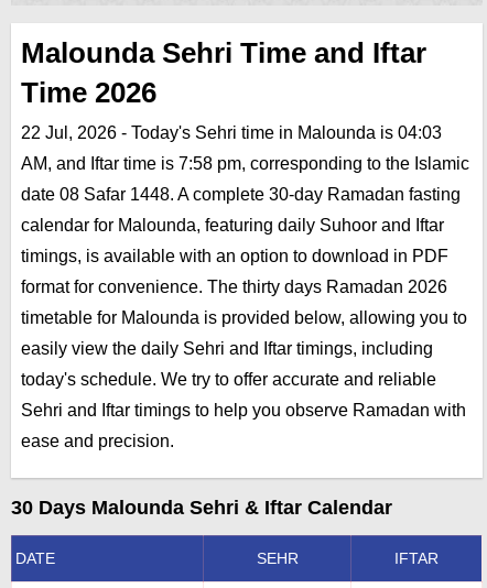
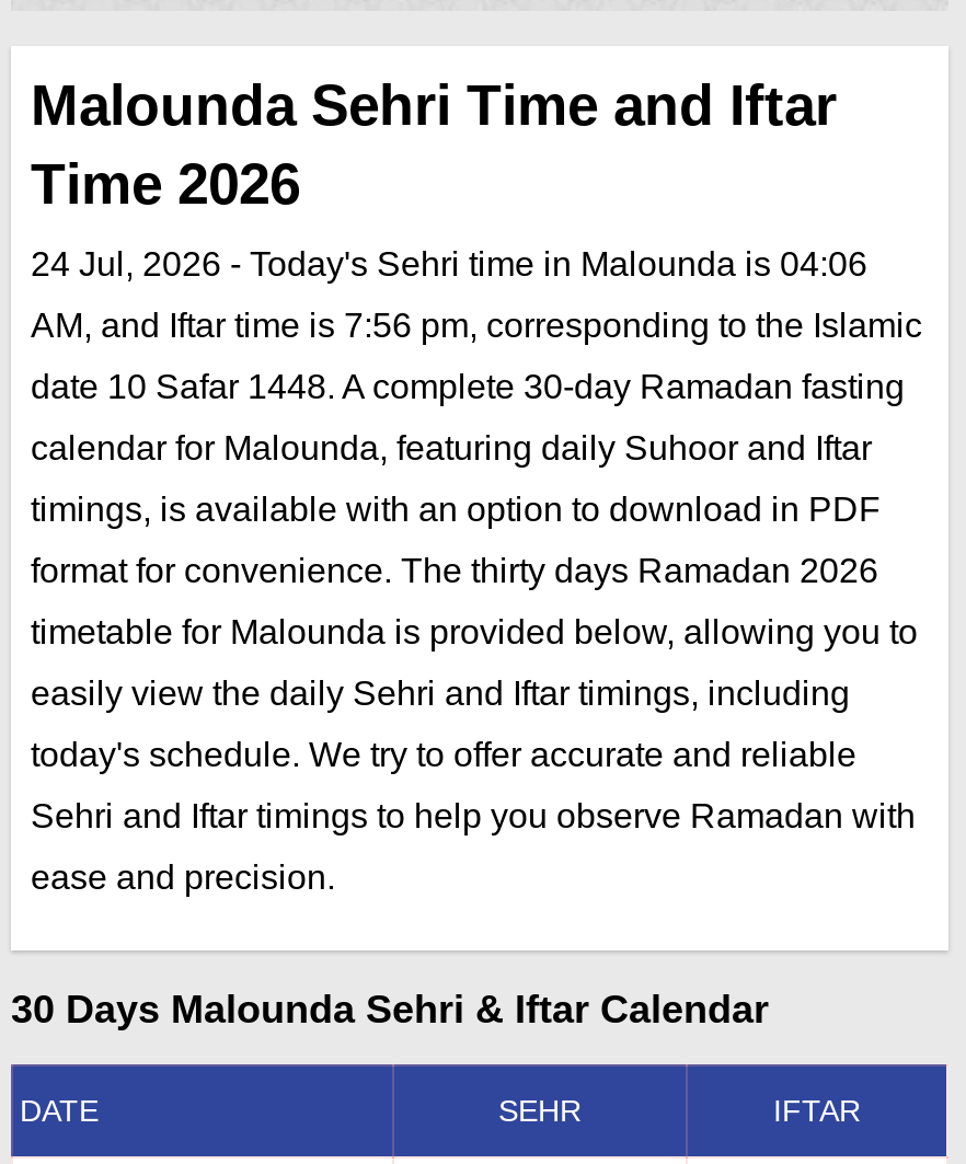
[21,123,442,142] 22 Jul, 2026 - Today's Sehri time in Malounda is 04:03 -> [31,245,867,282] 24 Jul, 2026 - Today's Sehri time in Malounda is 04:06
[21,154,469,173] AM, and Iftar time is 7:58 pm, corresponding to the Islamic -> [31,306,922,343] AM, and Iftar time is 7:56 pm, corresponding to the Islamic
[21,185,461,203] date 08 Safar 1448. A complete 30-day Ramadan fasting -> [31,367,905,404] date 10 Safar 1448. A complete 30-day Ramadan fasting

